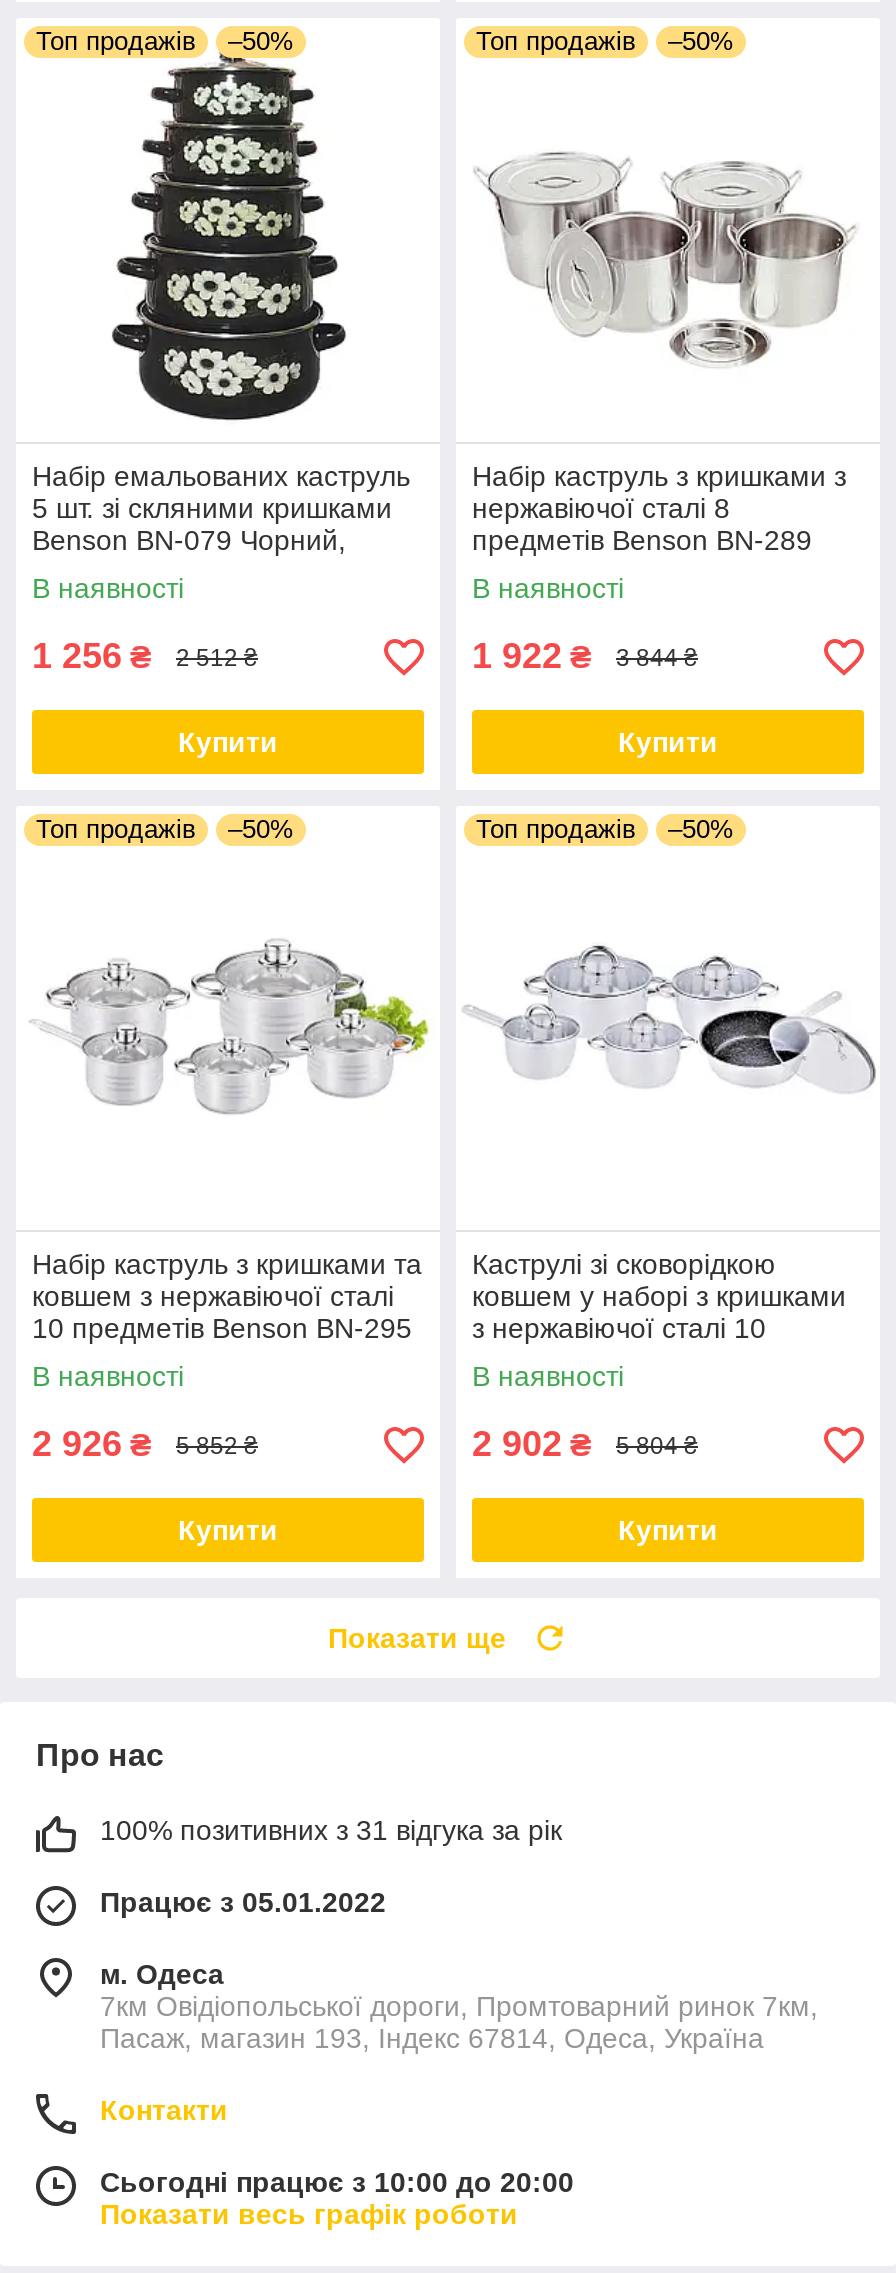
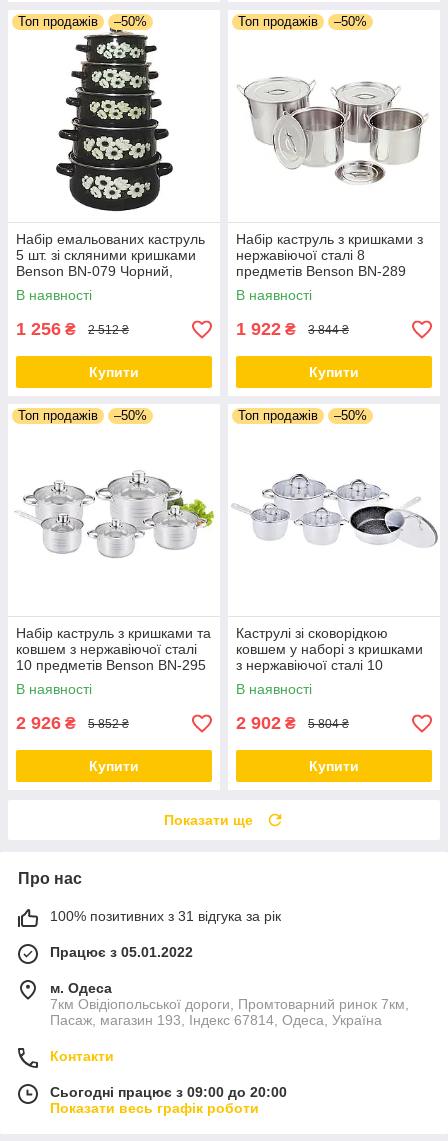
[100,2167,574,2199] Сьогодні працює з 10:00 до 20:00 -> [50,1084,287,1100] Сьогодні працює з 09:00 до 20:00

